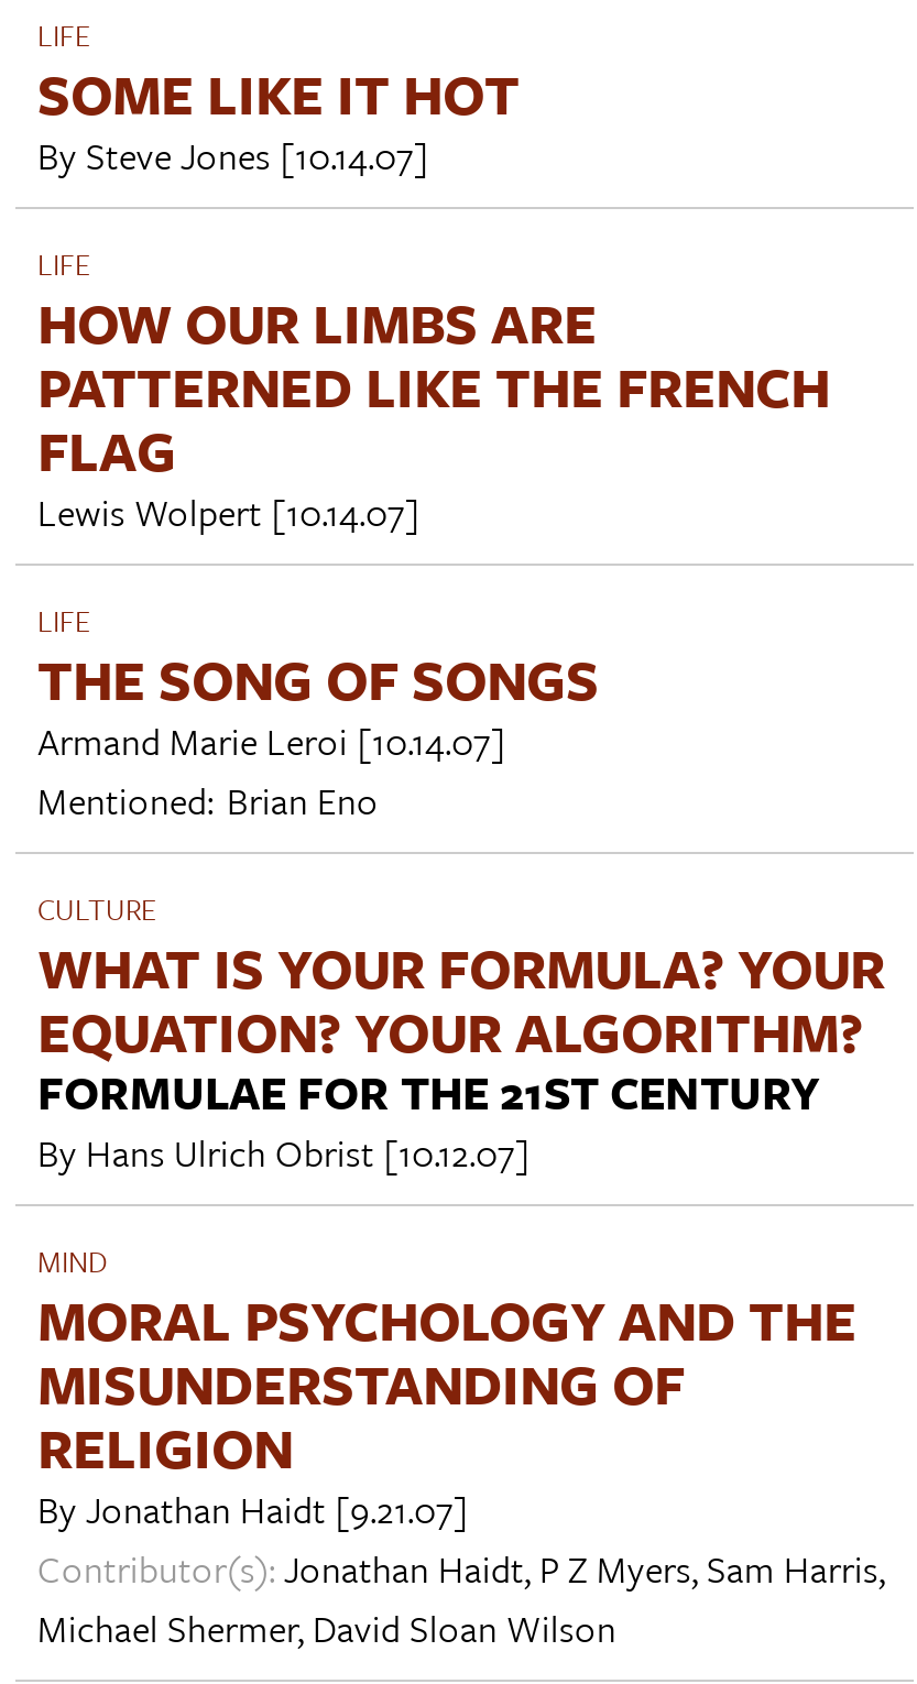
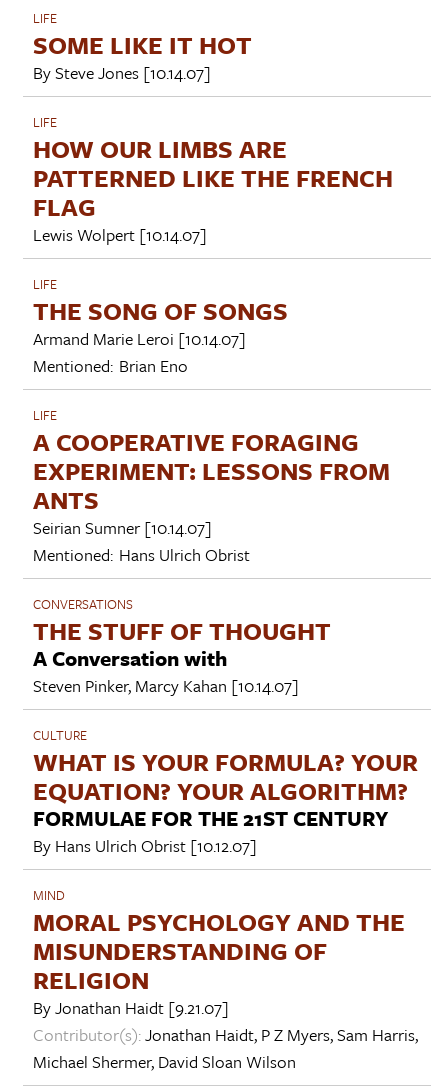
none -> [33,405,390,698] LIFE | A COOPERATIVE FORAGING | EXPERIMENT: LESSONS FROM | ANTS | Seirian Sumner [10.14.07] | Mentioned: Hans Ulrich Obrist | CONVERSATIONS | THE STUFF OF THOUGHT | A Conversation with | Steven Pinker, Marcy Kahan [10.14.07]

